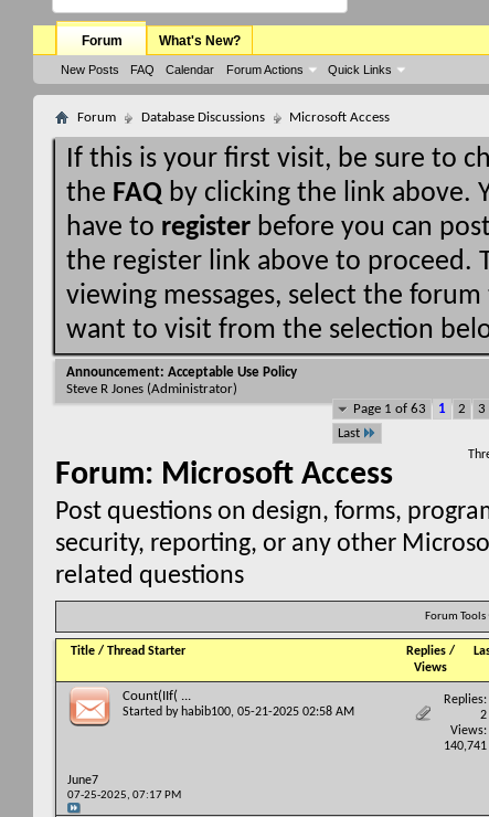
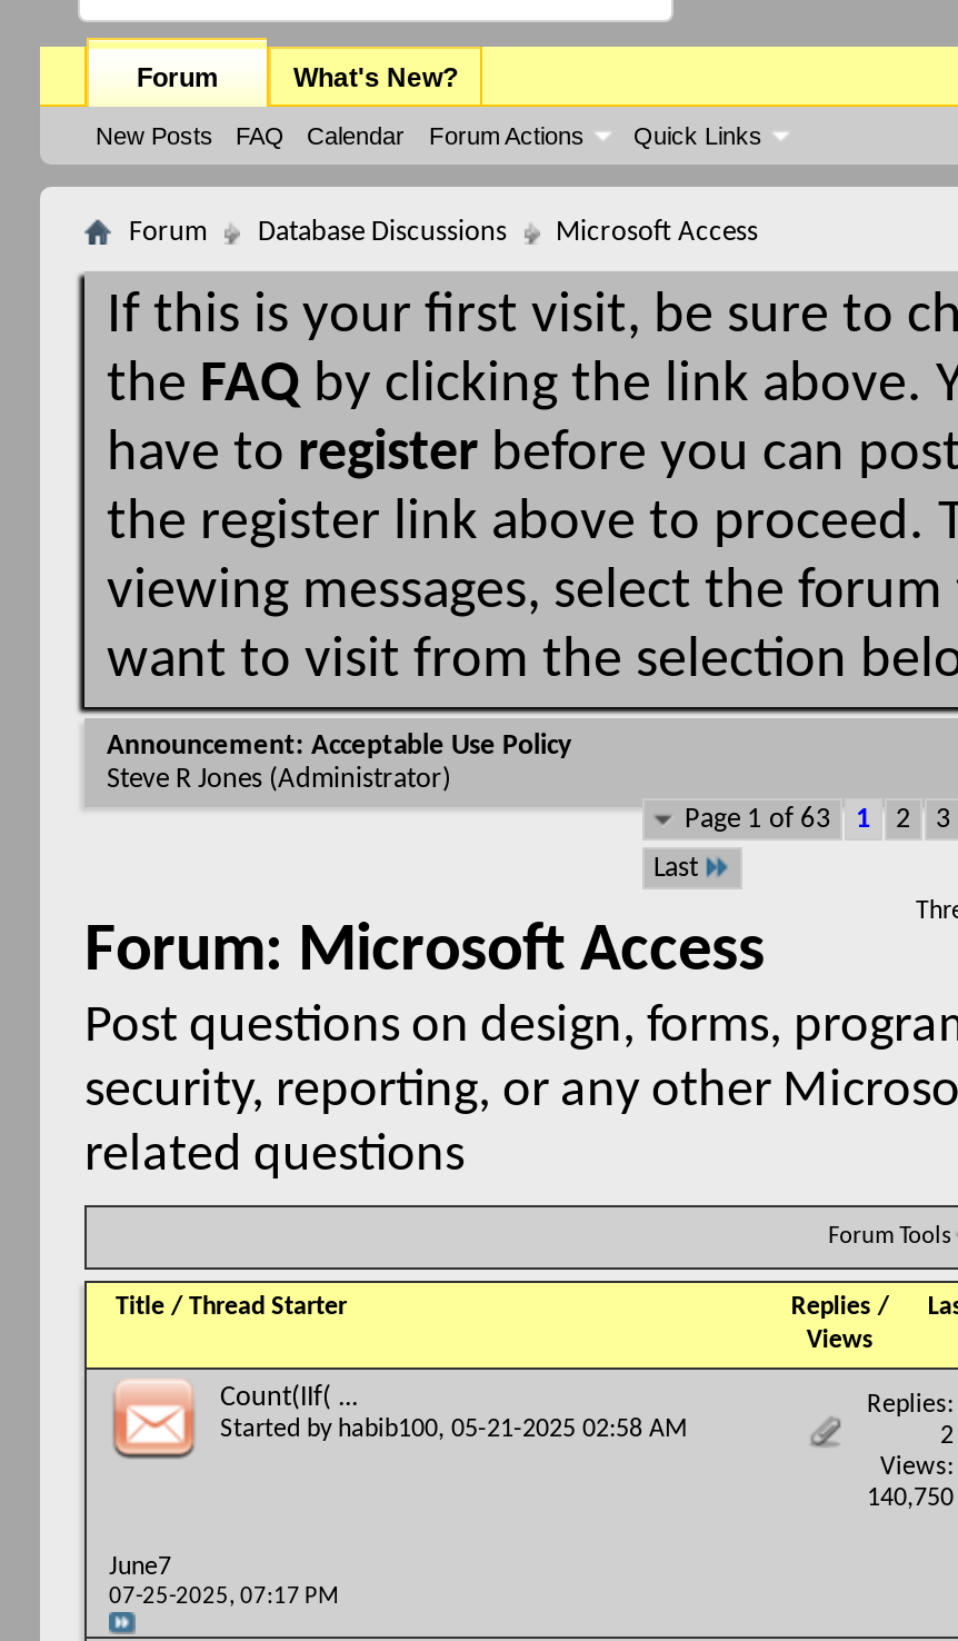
[444,739,487,753] 140,741 -> [867,1484,954,1511] 140,750

